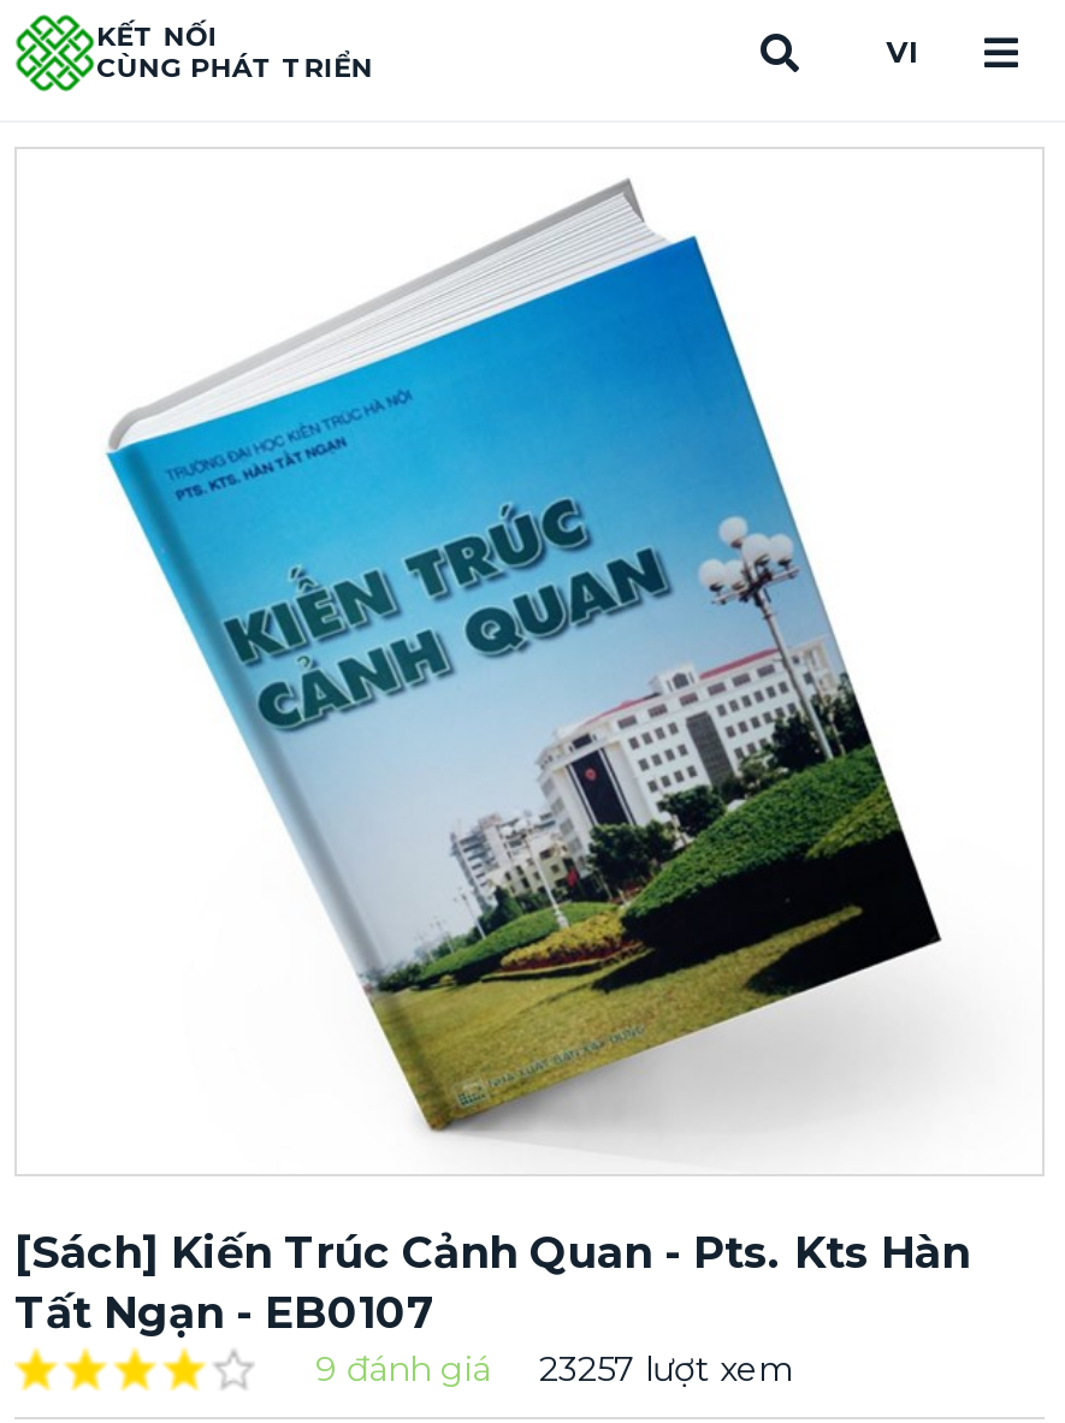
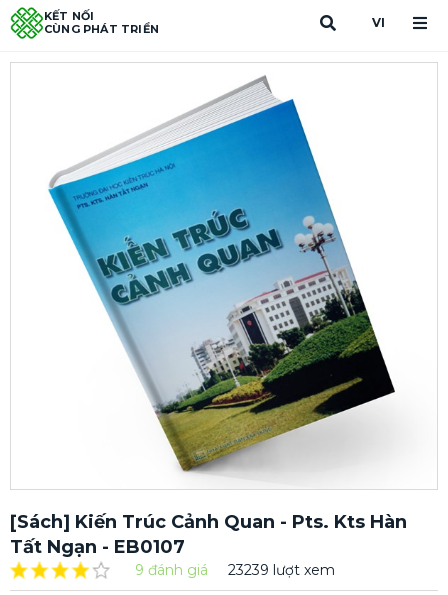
[315,1347,794,1391] 9 đánh giá 23257 lượt xem -> [135,561,335,579] 9 đánh giá 23239 lượt xem

